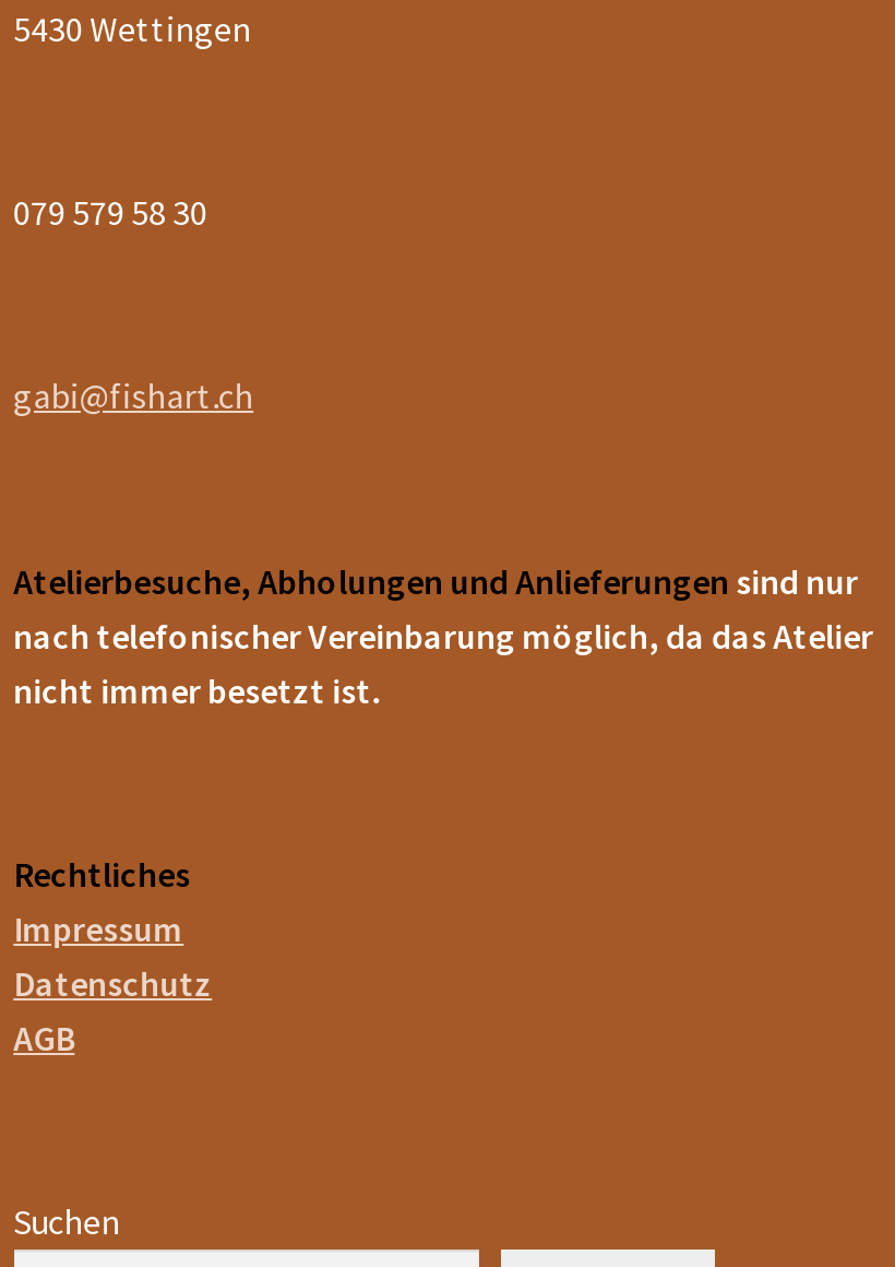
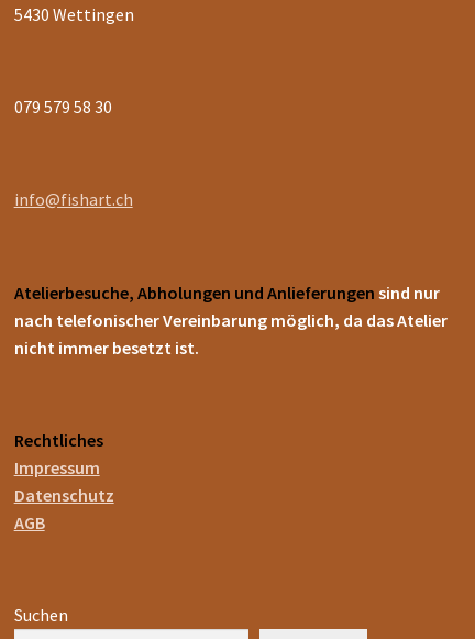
[13,374,253,418] gabi@fishart.ch -> [14,188,133,210] info@fishart.ch

